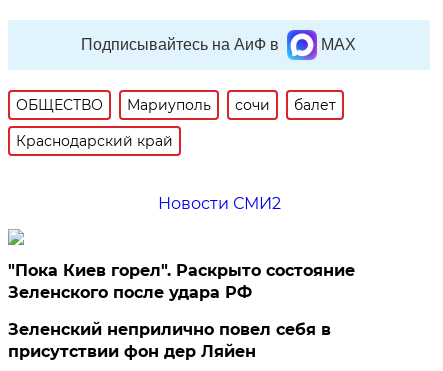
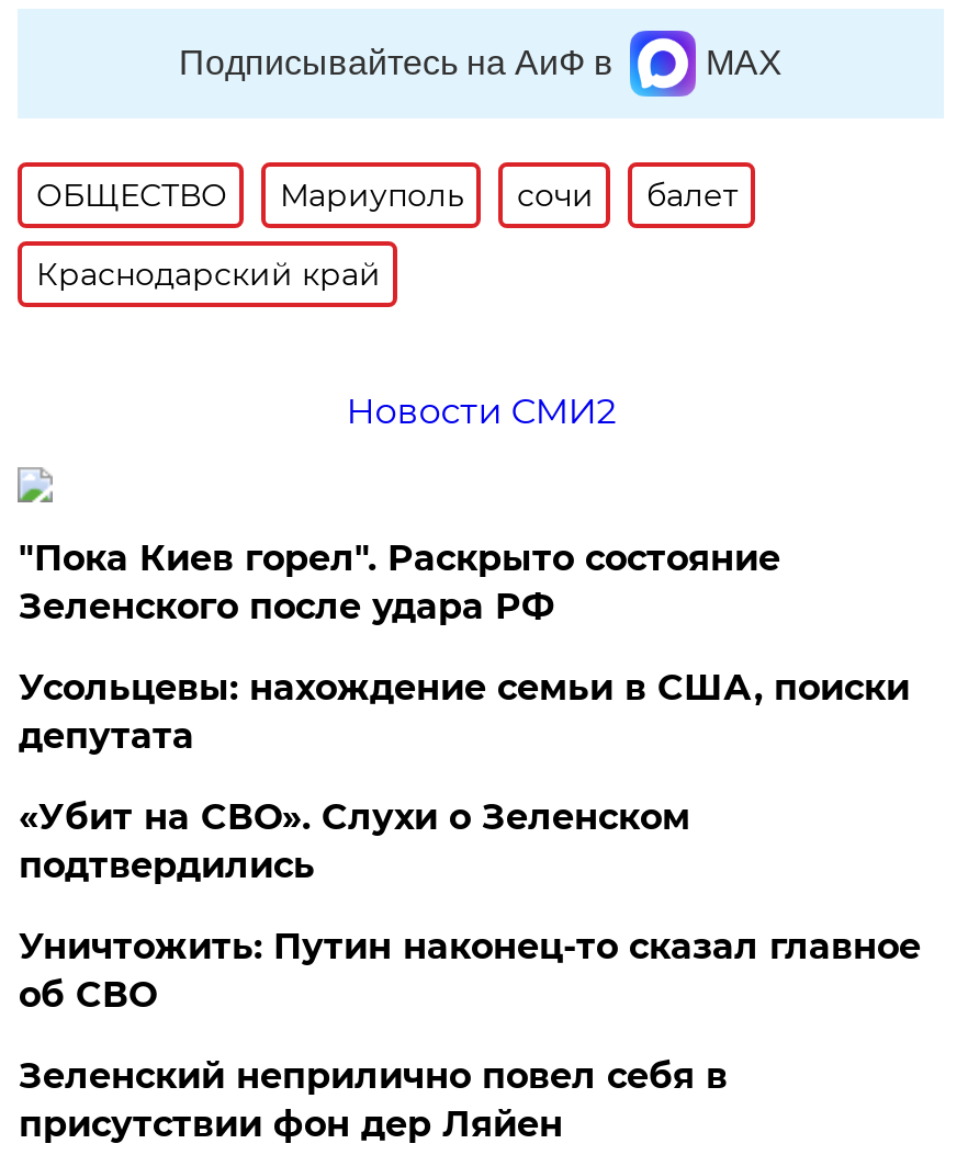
none -> [18,667,921,1016] Усольцевы: нахождение семьи в США, поиски | депутата | «Убит на СВО». Слухи о Зеленском | подтвердились | Уничтожить: Путин наконец-то сказал главное | об СВО

